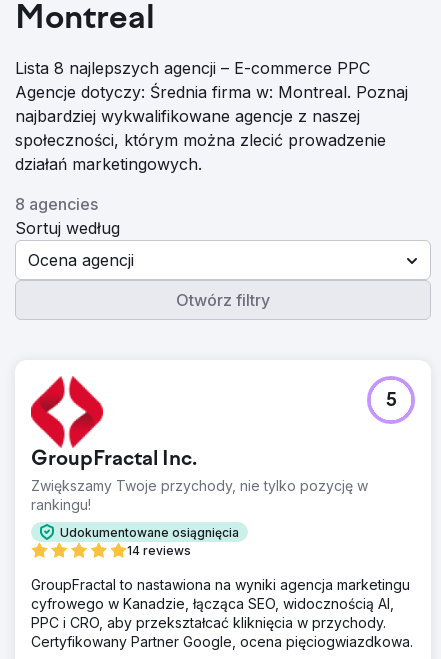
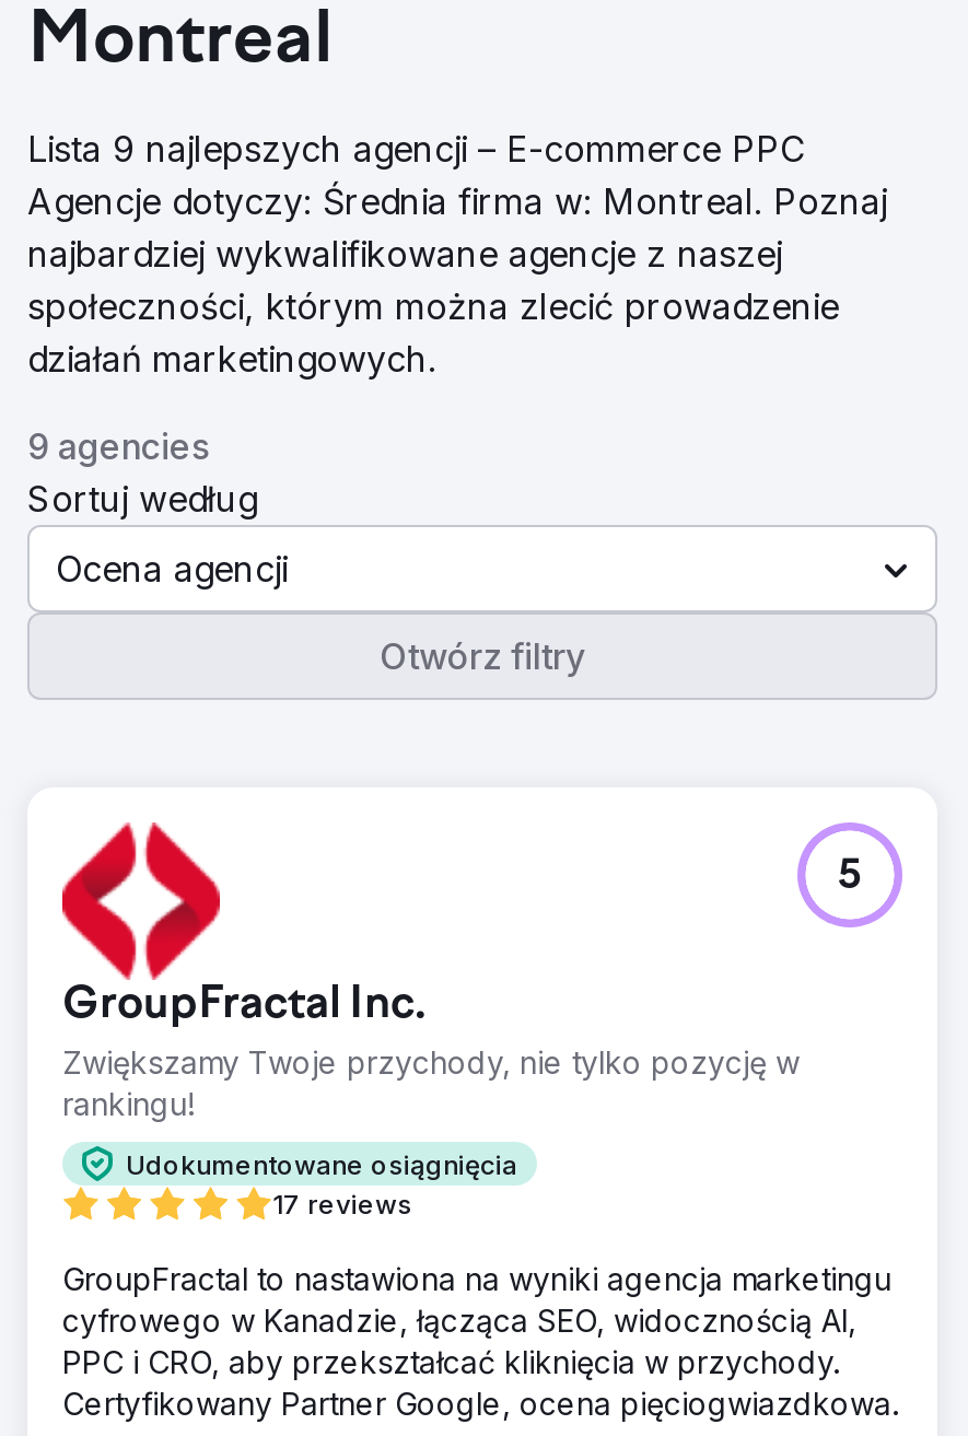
[15,58,370,78] Lista 8 najlepszych agencji – E-commerce PPC -> [27,127,804,171] Lista 9 najlepszych agencji – E-commerce PPC
[15,194,98,214] 8 agencies -> [27,424,209,468] 9 agencies
[127,543,191,558] 14 reviews -> [272,1188,412,1221] 17 reviews

